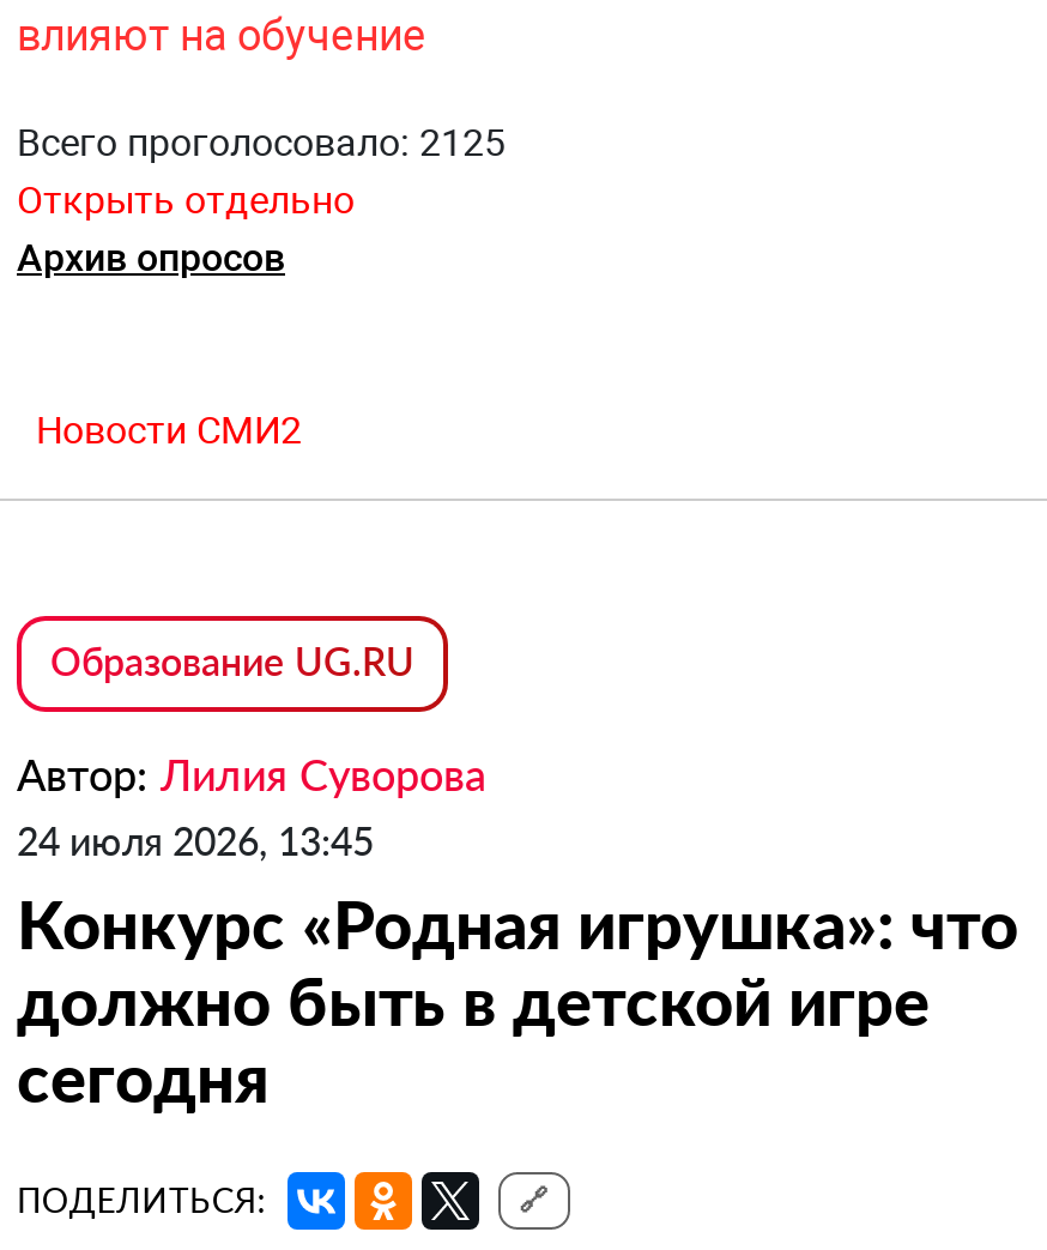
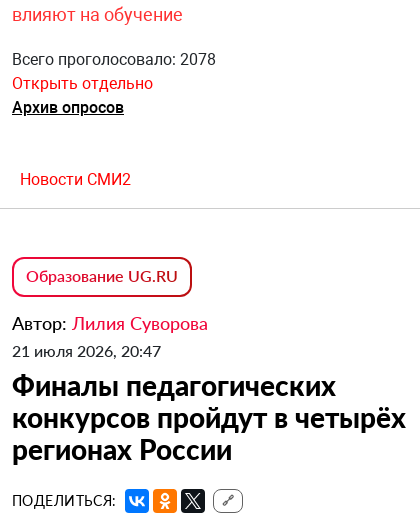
[17,120,506,166] Всего проголосовало: 2125 -> [12,50,216,69] Всего проголосовало: 2078
[17,818,1018,1117] 24 июля 2026, 13:45 | Конкурс «Родная игрушка»: что | должно быть в детской игре | сегодня -> [12,341,406,466] 21 июля 2026, 20:47 | Финалы педагогических | конкурсов пройдут в четырёх | регионах России

